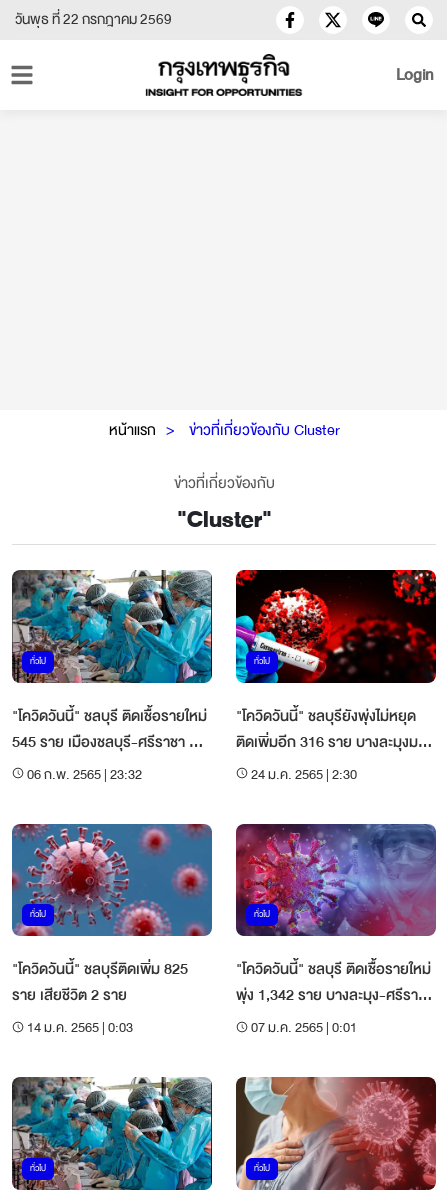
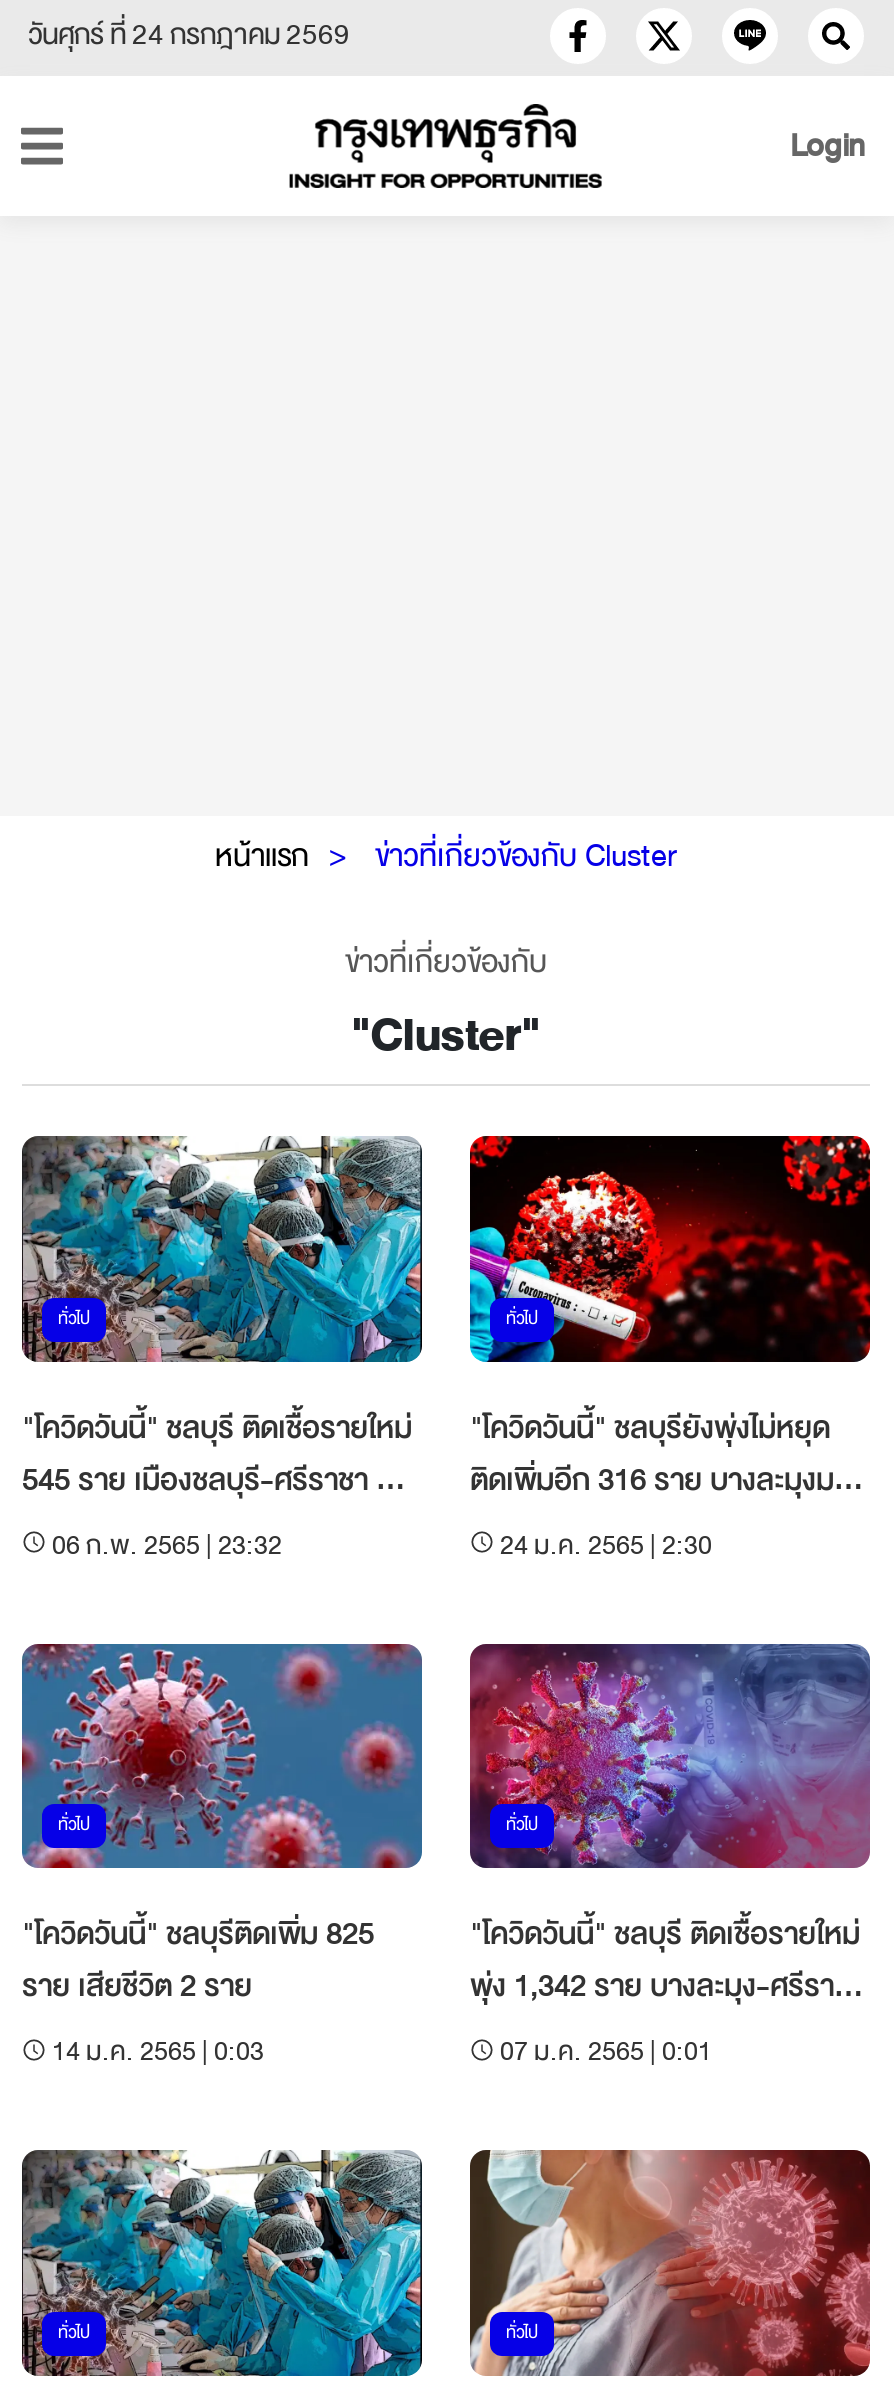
[15,7,172,32] วันพุธ ที่ 22 กรกฎาคม 2569 -> [28,10,350,60] วันศุกร์ ที่ 24 กรกฎาคม 2569

